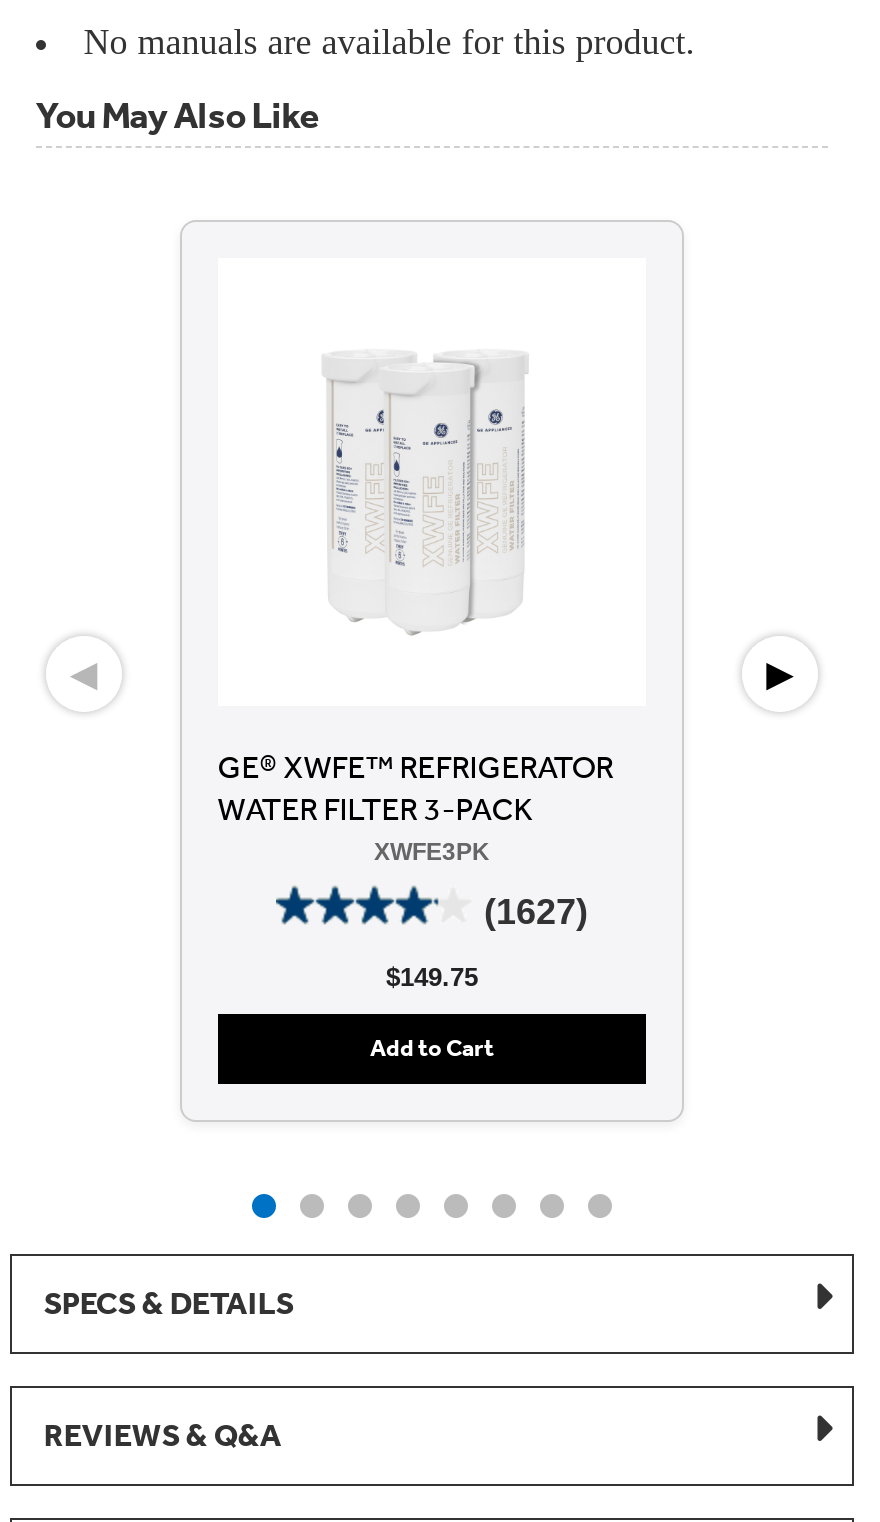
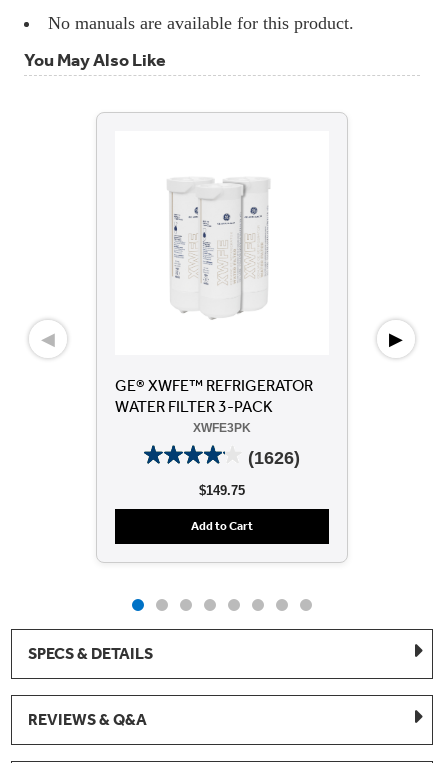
[484,891,588,931] (1627) -> [248,448,300,468] (1626)

